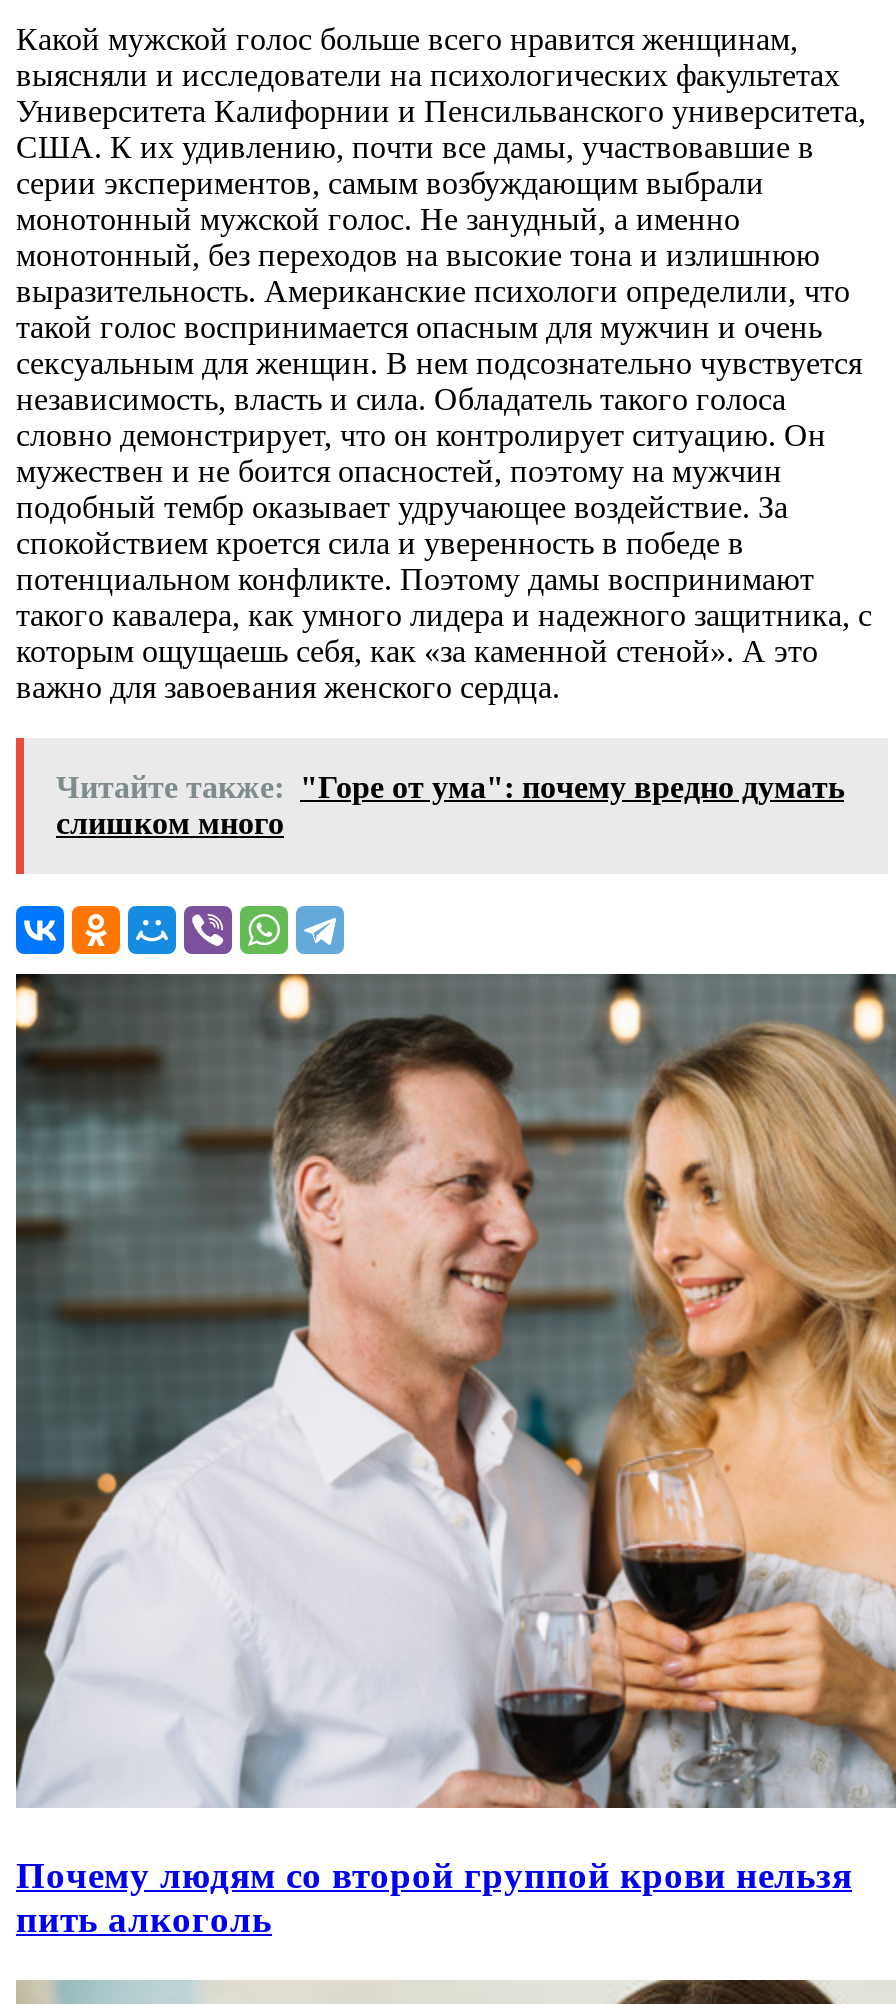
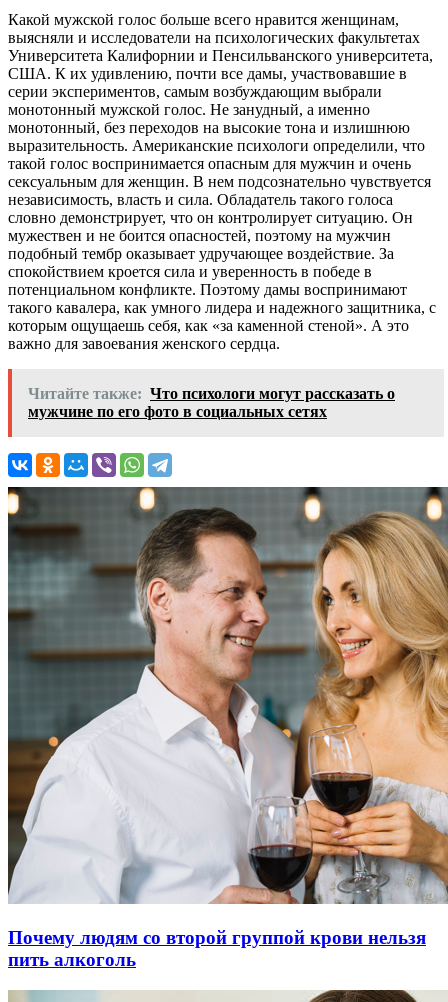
[56,770,844,840] Читайте также: "Горе от ума": почему вредно думать | слишком много -> [28,385,395,420] Читайте также: Что психологи могут рассказать о | мужчине по его фото в социальных сетях

